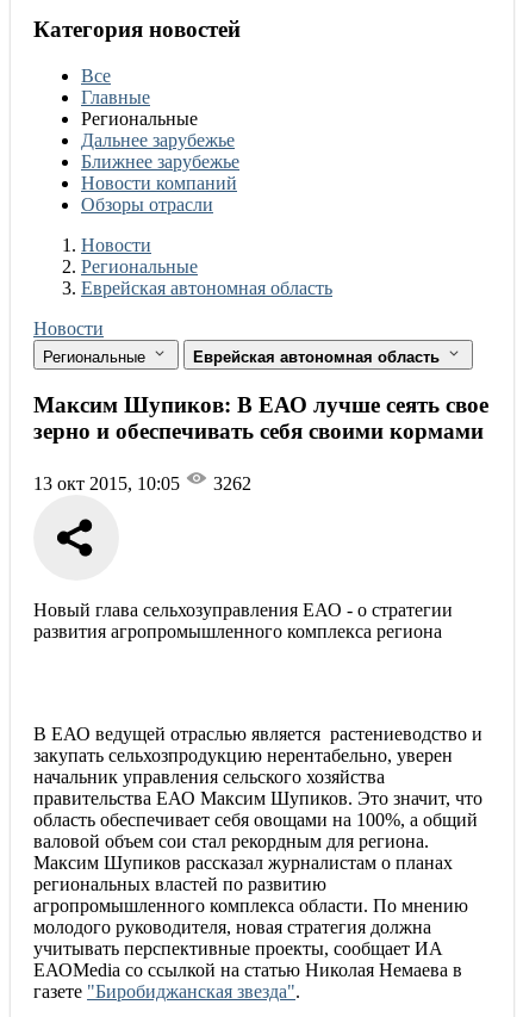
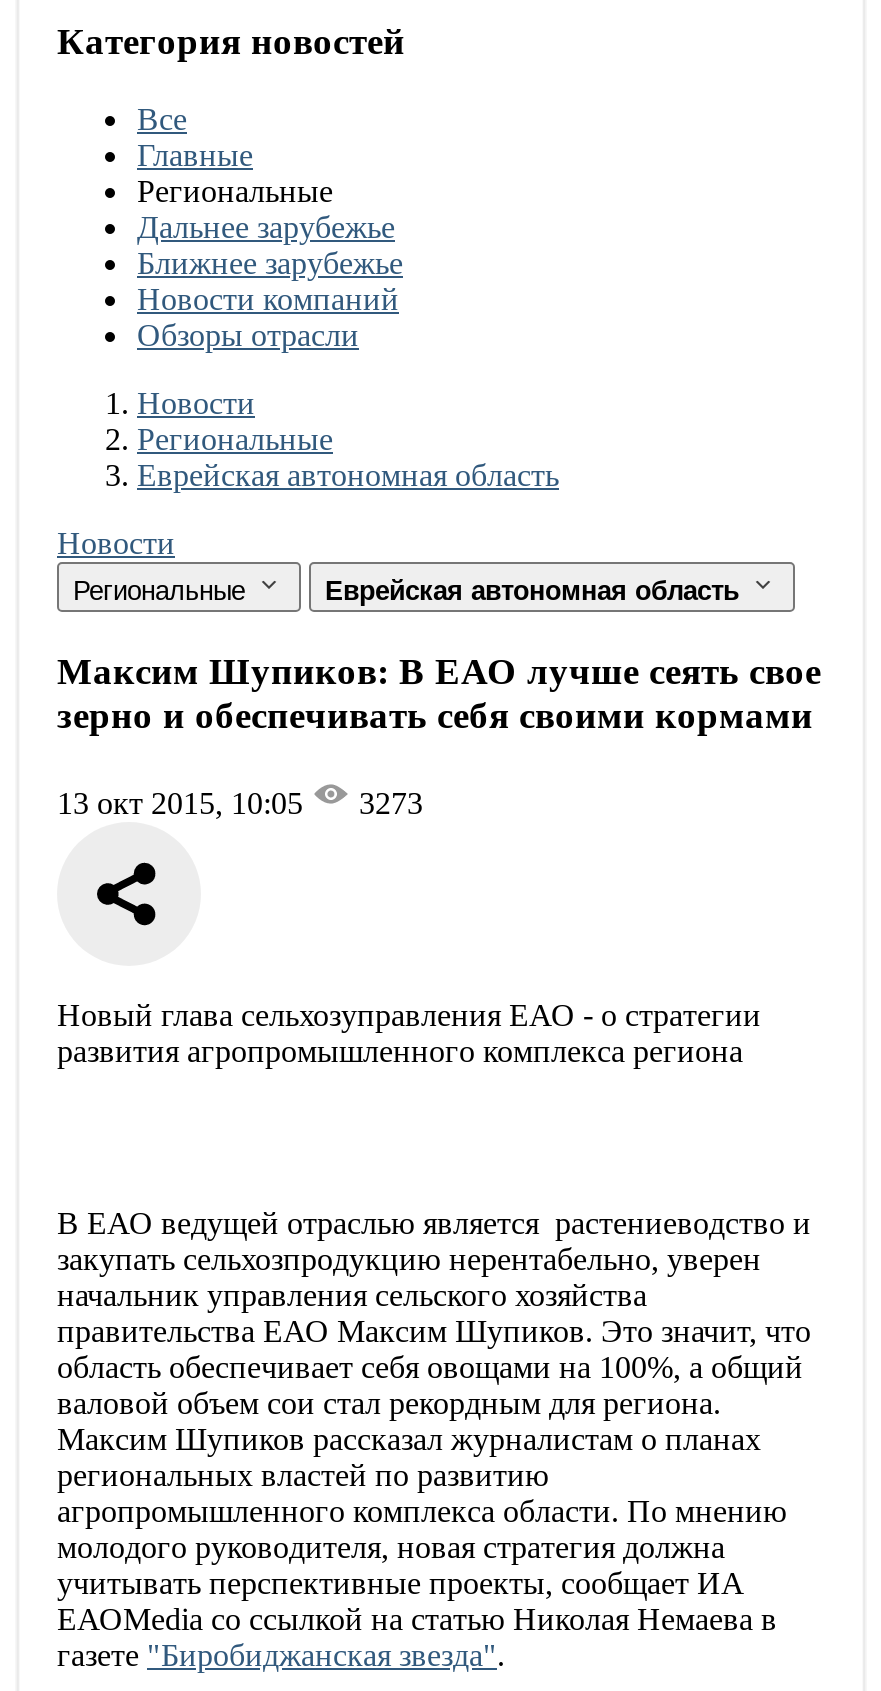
[33,474,251,494] 13 окт 2015, 10:05 3262 -> [57,787,423,821] 13 окт 2015, 10:05 3273

